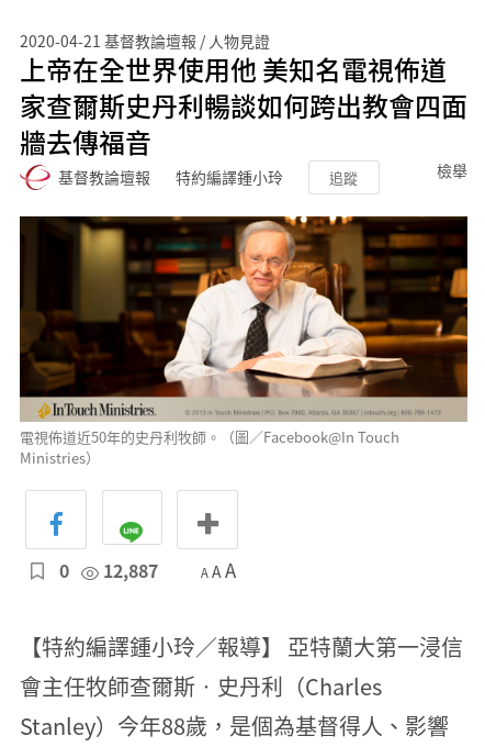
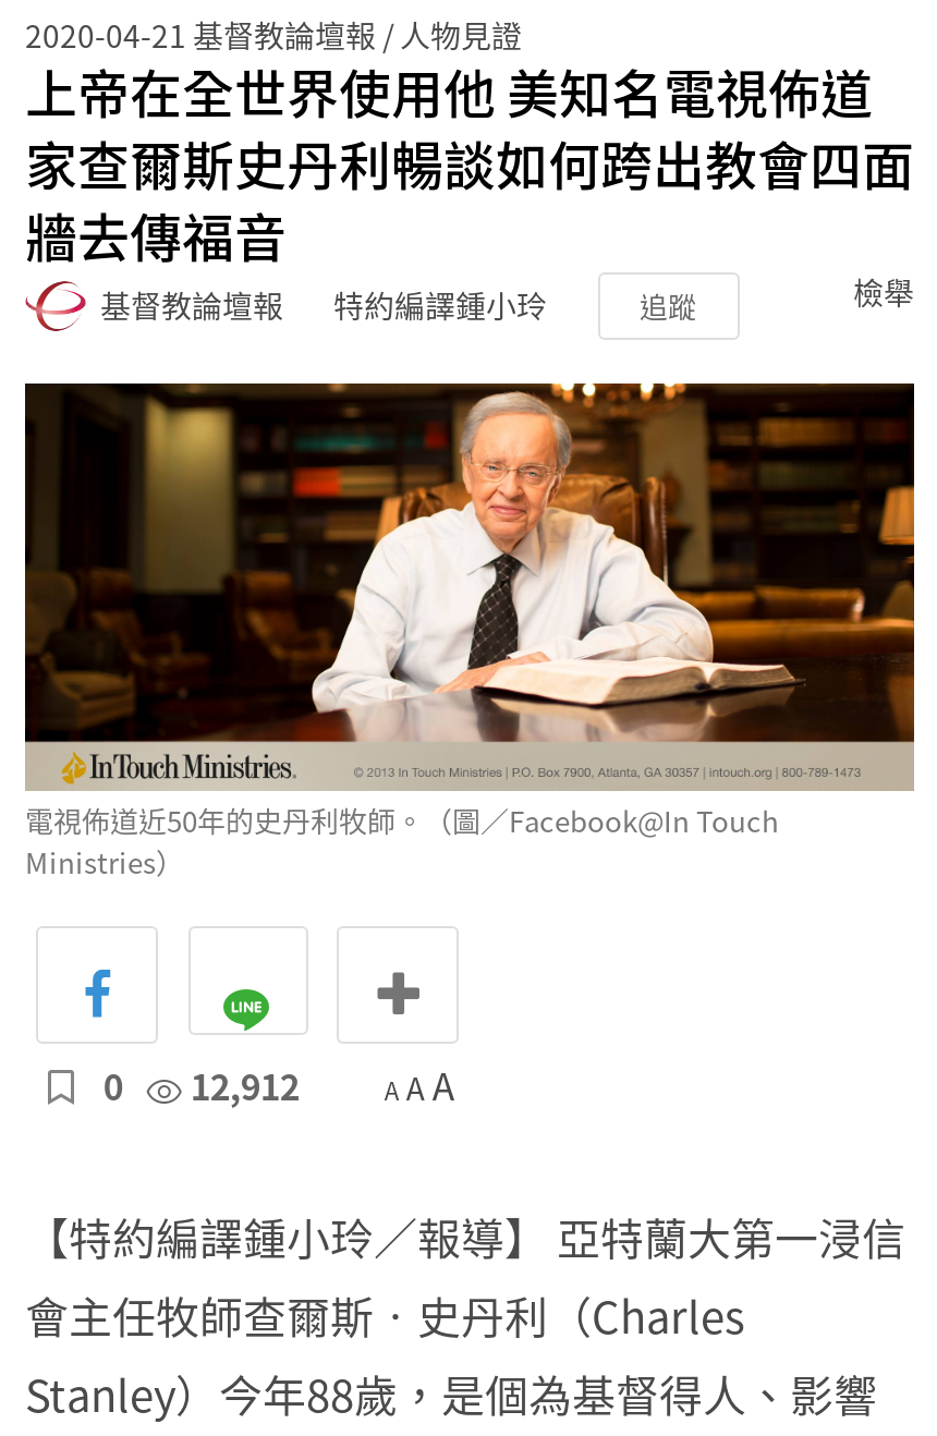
[55,557,236,584] 0 12,887 A A A -> [95,1059,454,1112] 0 12,912 A A A

